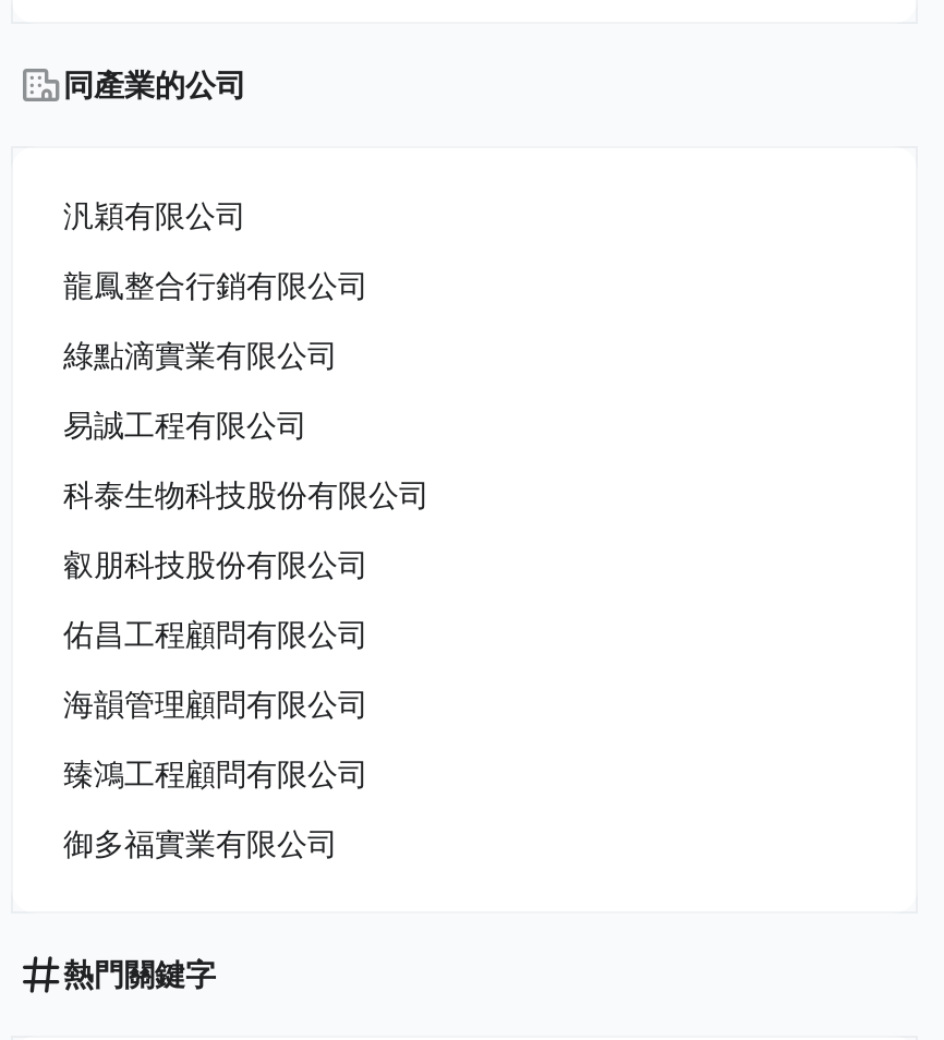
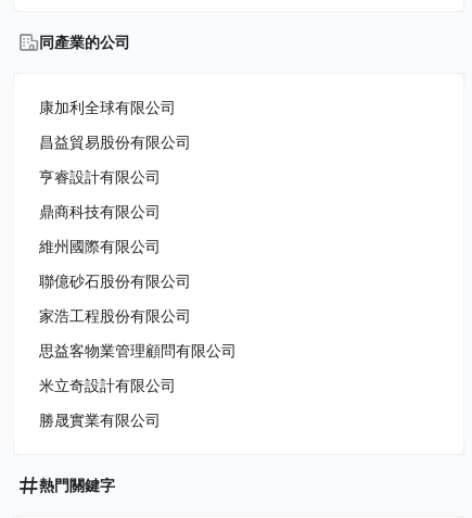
[63,196,246,234] 汎穎有限公司 -> [39,98,176,116] 康加利全球有限公司
[63,266,368,303] 龍鳳整合行銷有限公司 -> [39,133,191,151] 昌益貿易股份有限公司
[63,336,338,373] 綠點滴實業有限公司 -> [39,167,161,186] 亨睿設計有限公司
[63,406,307,443] 易誠工程有限公司 -> [39,202,161,221] 鼎商科技有限公司
[63,476,429,513] 科泰生物科技股份有限公司 -> [39,237,161,255] 維州國際有限公司
[63,545,368,582] 叡朋科技股份有限公司 -> [39,272,191,290] 聯億砂石股份有限公司
[63,615,368,652] 佑昌工程顧問有限公司 -> [39,306,191,325] 家浩工程股份有限公司
[63,685,368,722] 海韻管理顧問有限公司 -> [39,341,237,360] 思益客物業管理顧問有限公司
[63,755,368,792] 臻鴻工程顧問有限公司 -> [39,376,176,394] 米立奇設計有限公司
[63,824,338,861] 御多福實業有限公司 -> [39,411,161,429] 勝晟實業有限公司

